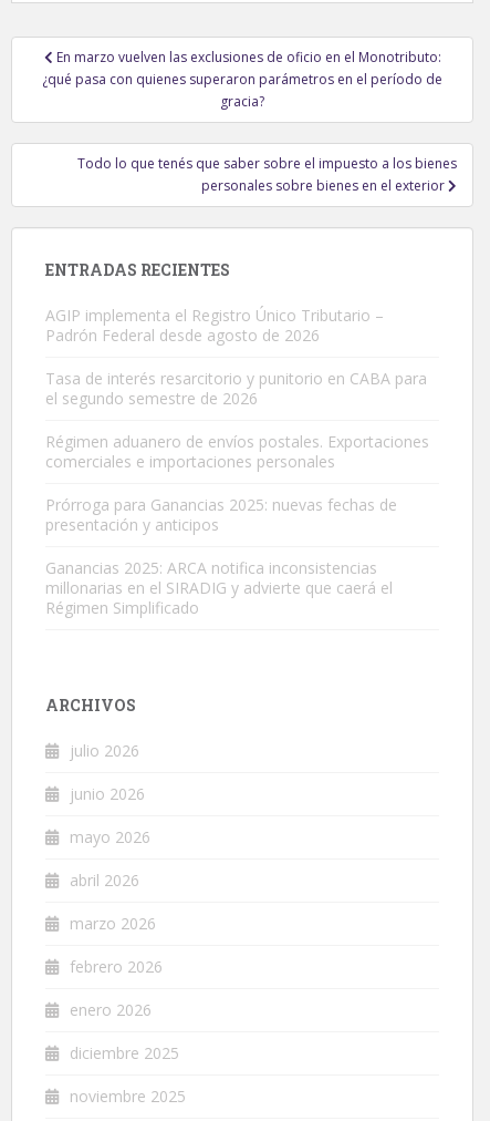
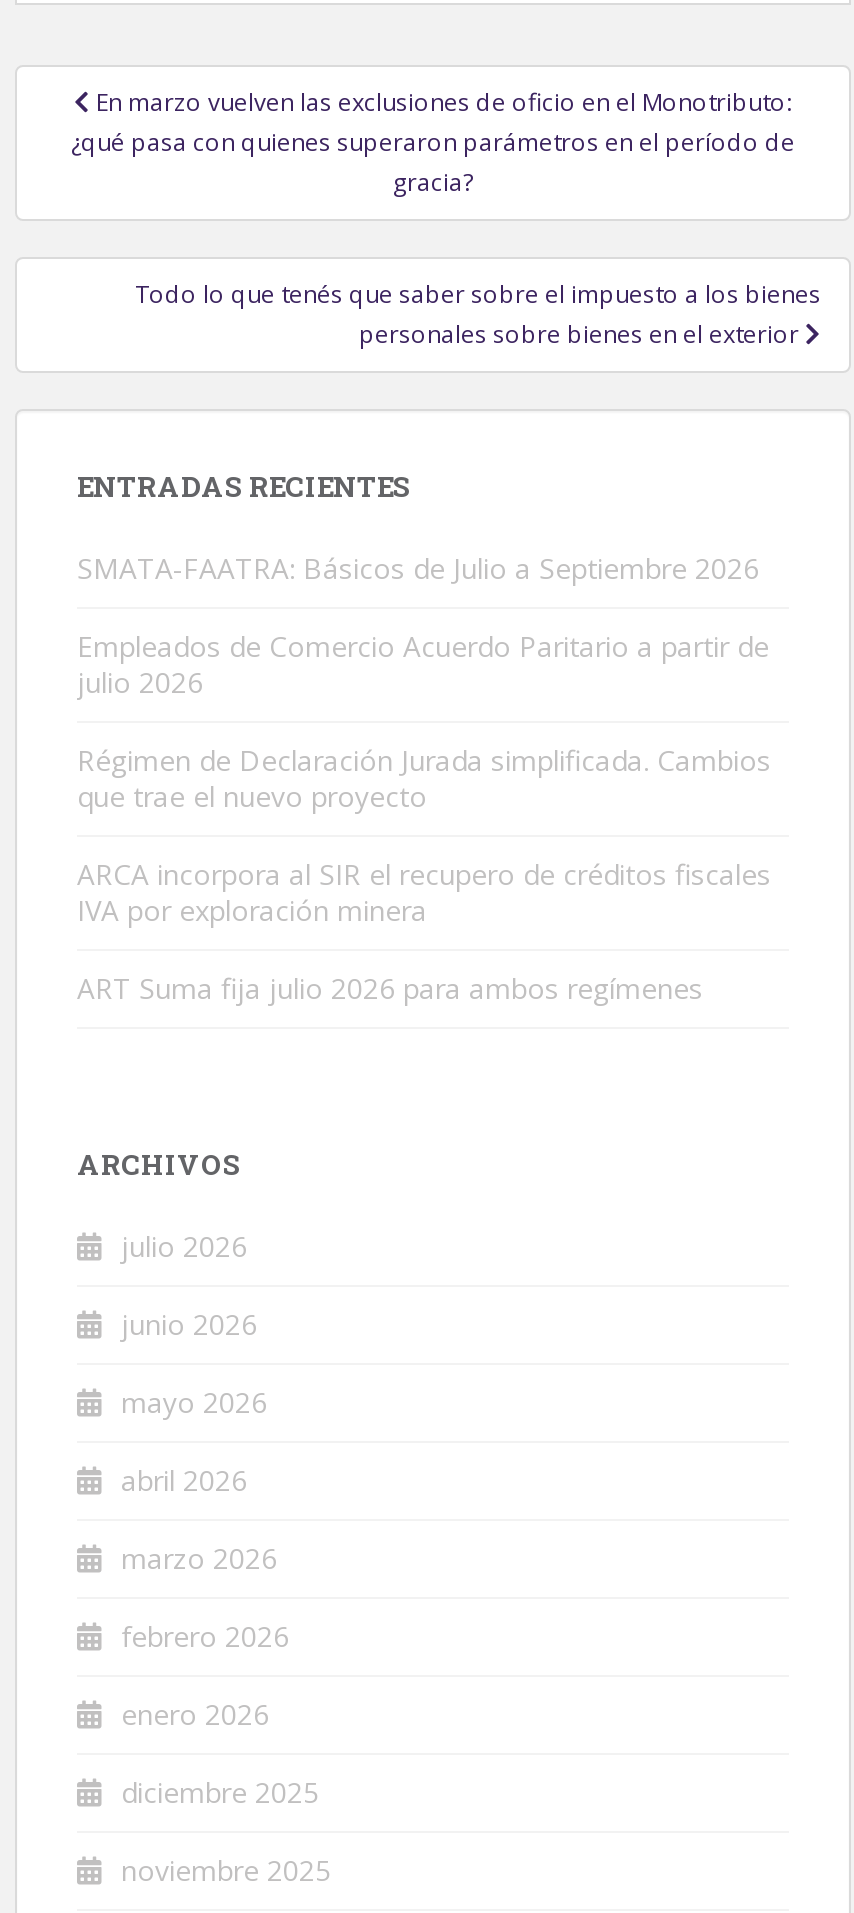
[45,305,384,346] AGIP implementa el Registro Único Tributario – | Padrón Federal desde agosto de 2026 -> [77,550,759,588] SMATA-FAATRA: Básicos de Julio a Septiembre 2026
[45,368,427,409] Tasa de interés resarcitorio y punitorio en CABA para | el segundo semestre de 2026 -> [77,628,769,702] Empleados de Comercio Acuerdo Paritario a partir de | julio 2026
[45,431,429,472] Régimen aduanero de envíos postales. Exportaciones | comerciales e importaciones personales -> [77,742,771,816] Régimen de Declaración Jurada simplificada. Cambios | que trae el nuevo proyecto
[45,494,397,535] Prórroga para Ganancias 2025: nuevas fechas de | presentación y anticipos -> [77,856,771,930] ARCA incorpora al SIR el recupero de créditos fiscales | IVA por exploración minera
[45,558,393,618] Ganancias 2025: ARCA notifica inconsistencias | millonarias en el SIRADIG y advierte que caerá el | Régimen Simplificado -> [77,970,703,1008] ART Suma fija julio 2026 para ambos regímenes

